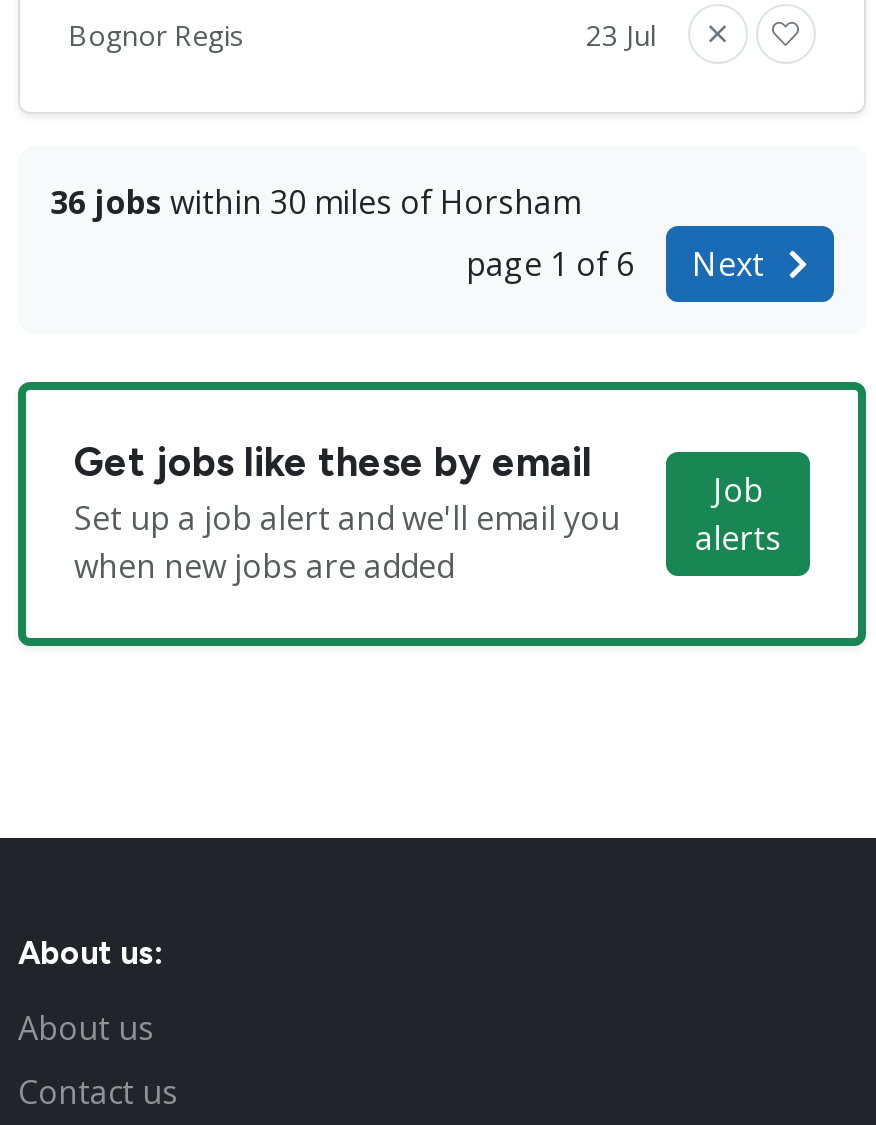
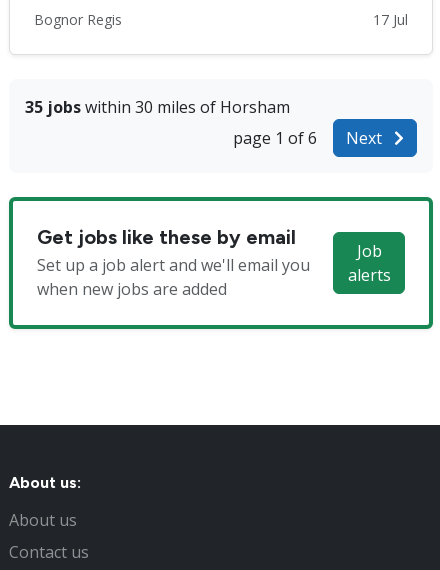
[586,15,656,53] 23 Jul -> [373,10,408,29] 17 Jul
[50,180,580,224] 36 jobs within 30 miles of Horsham -> [25,96,290,118] 35 jobs within 30 miles of Horsham

